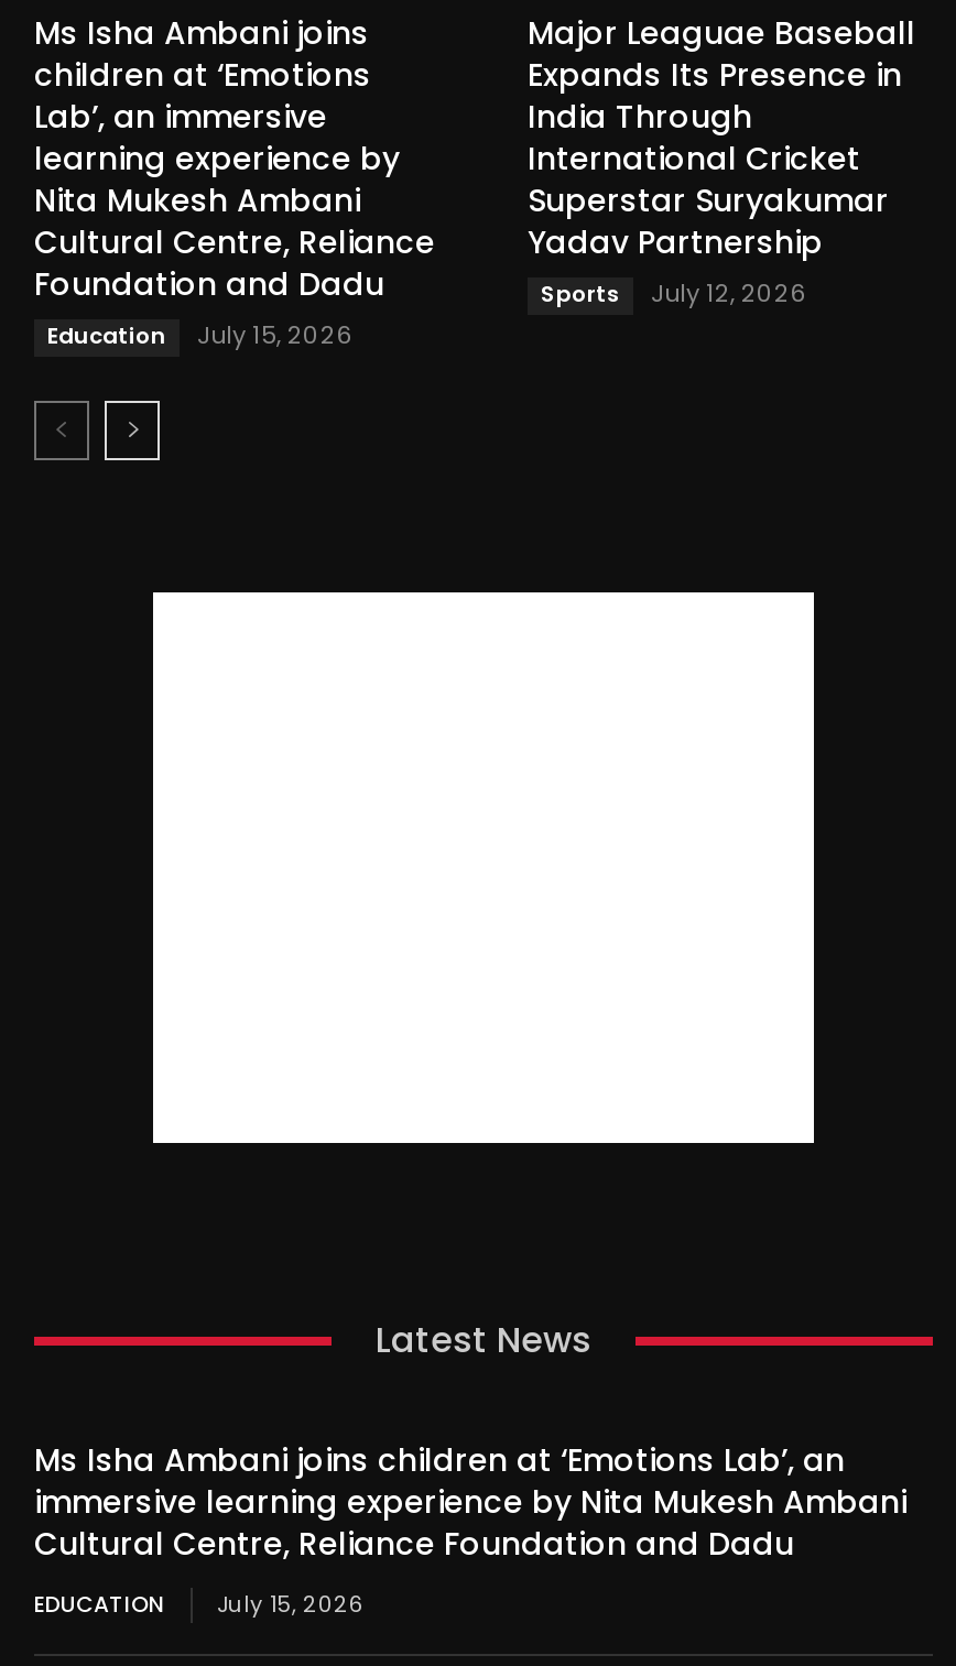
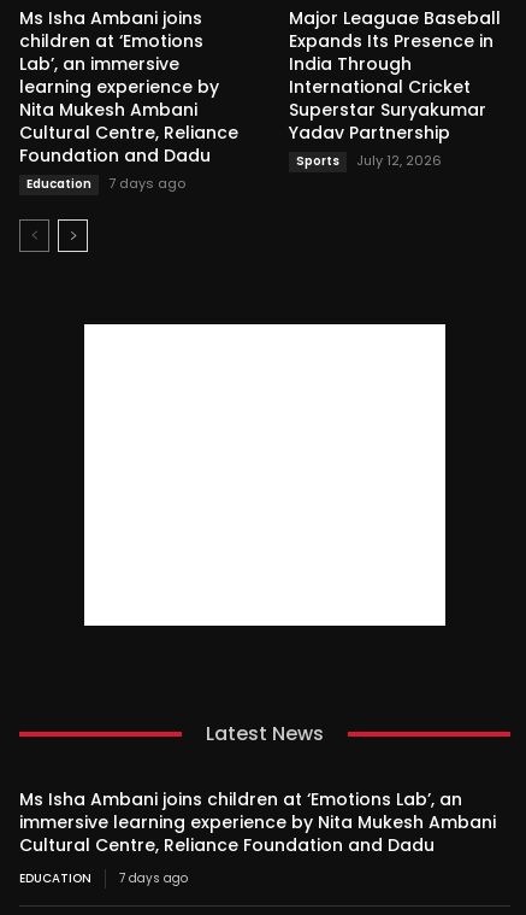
[47,317,354,353] Education July 15, 2026 -> [26,174,185,193] Education 7 days ago
[34,1588,365,1621] EDUCATION July 15, 2026 -> [19,869,188,887] EDUCATION 7 days ago

